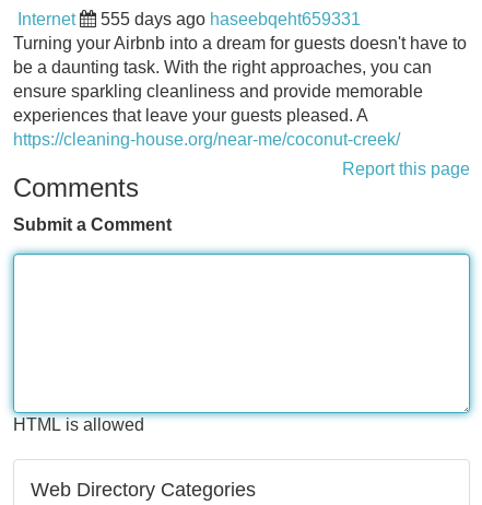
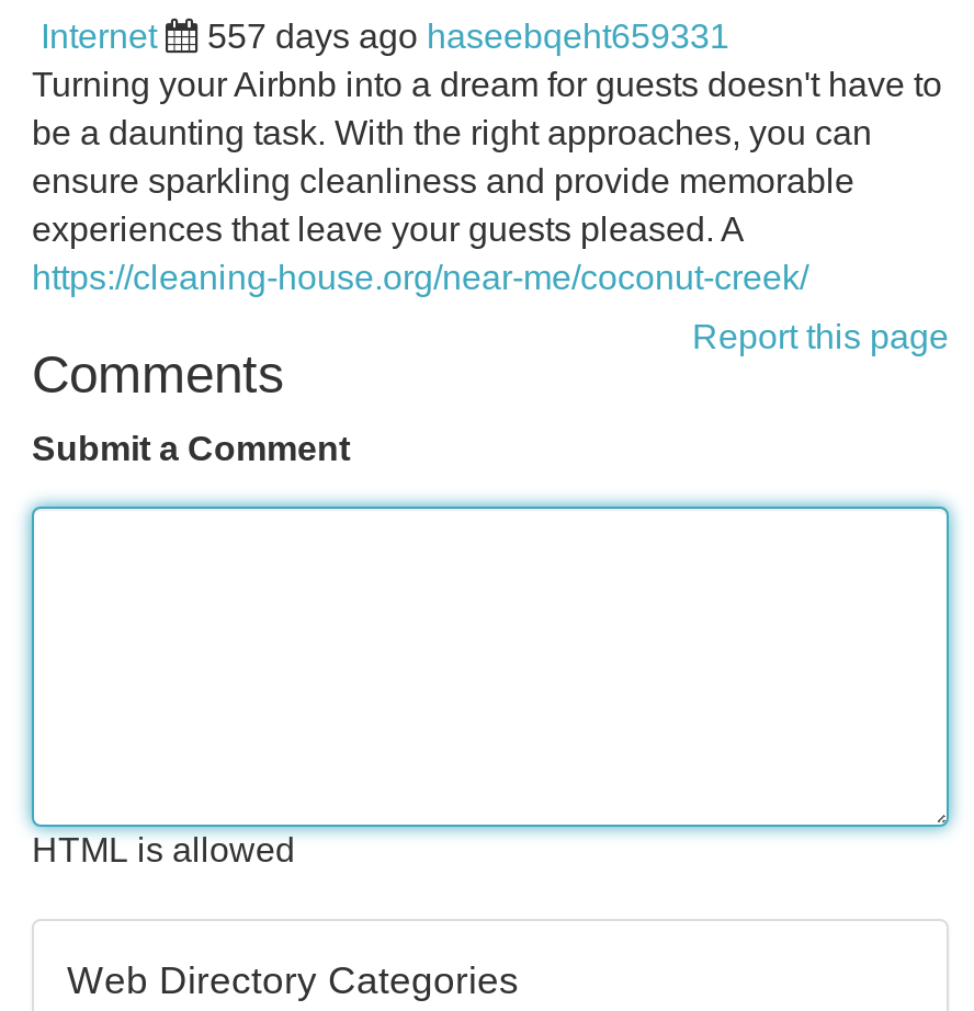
[101,10,361,28] 555 days ago haseebqeht659331 -> [207,18,729,55] 557 days ago haseebqeht659331

